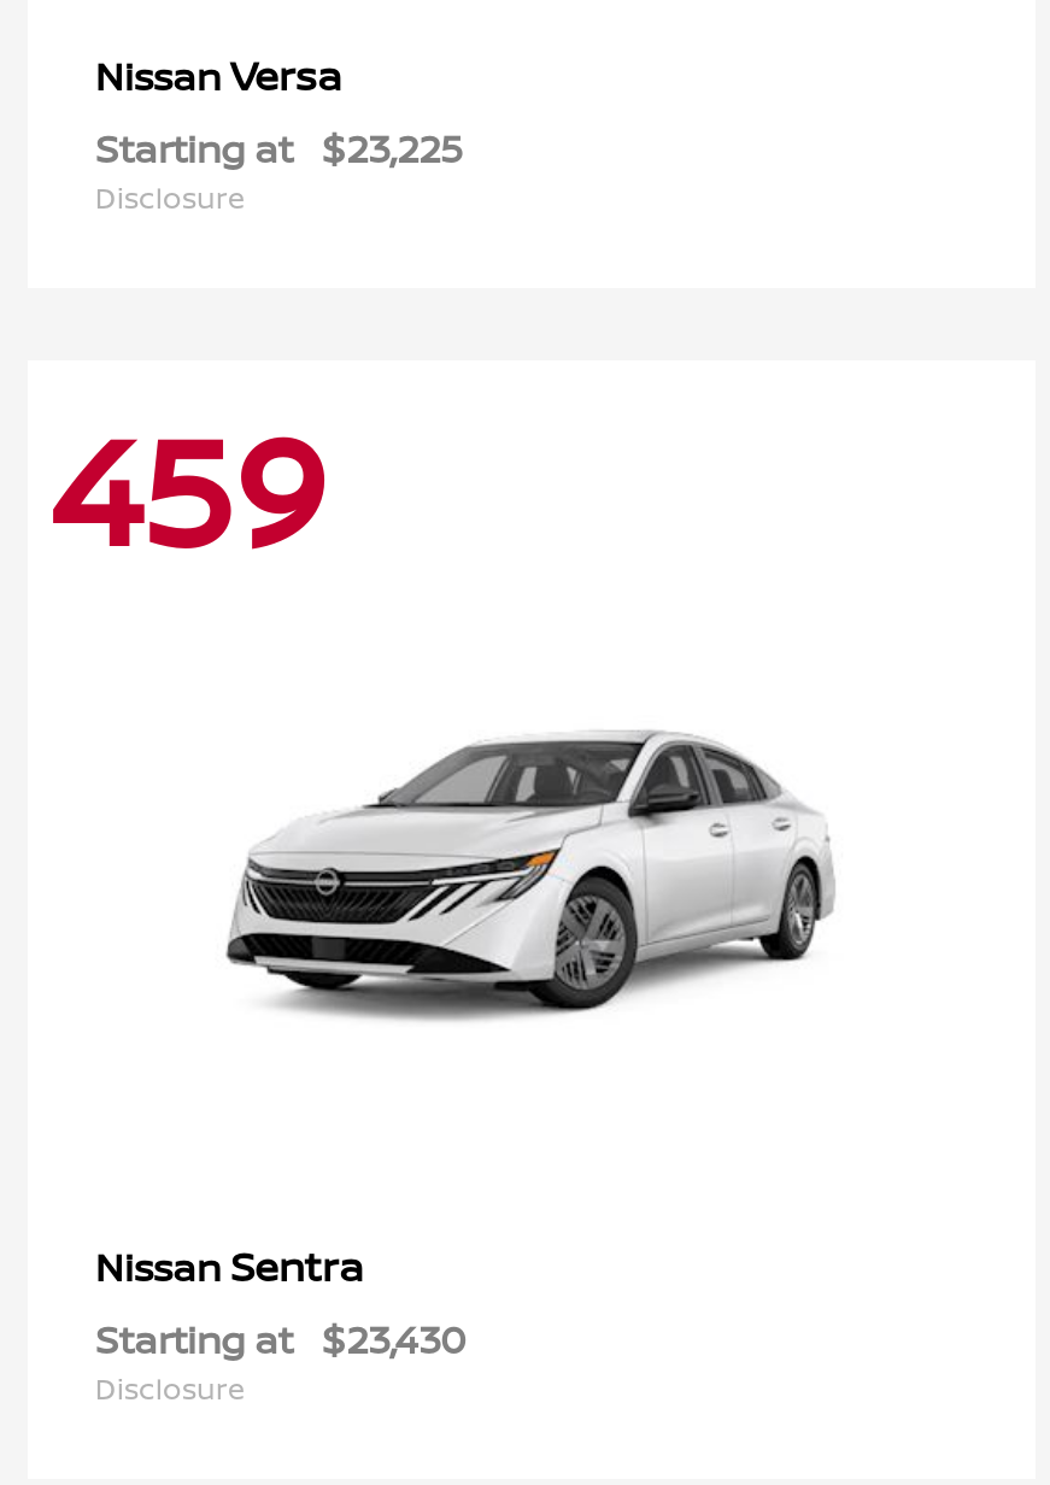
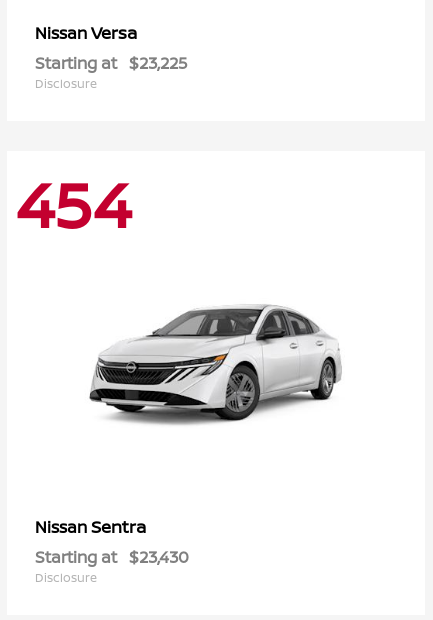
[47,381,327,591] 459 -> [15,159,131,246] 454

